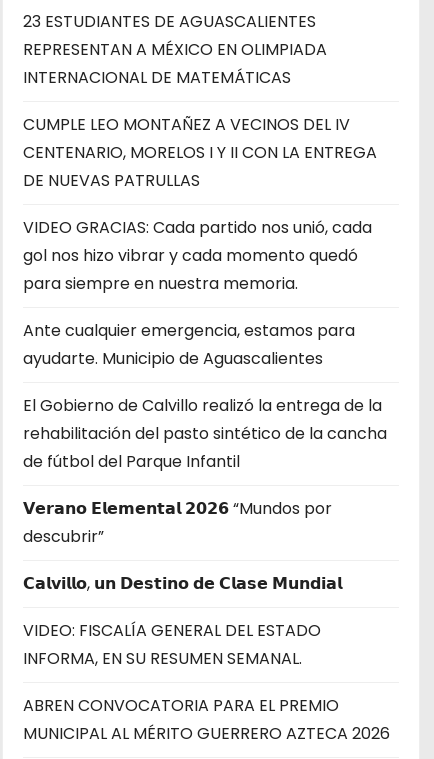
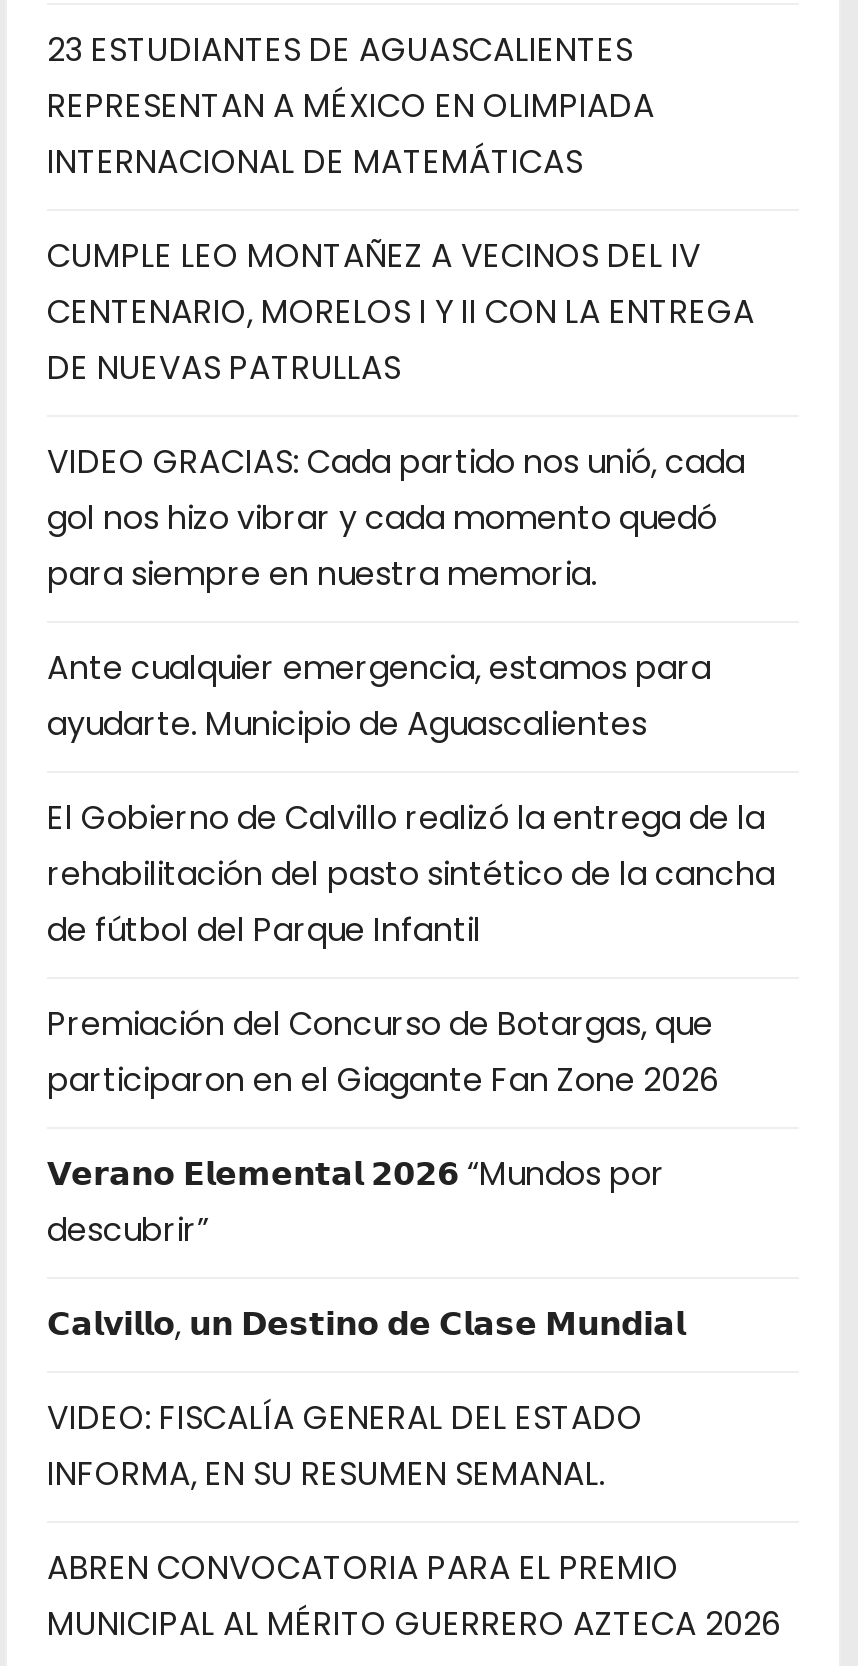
none -> [47,1001,719,1103] Premiación del Concurso de Botargas, que | participaron en el Giagante Fan Zone 2026

